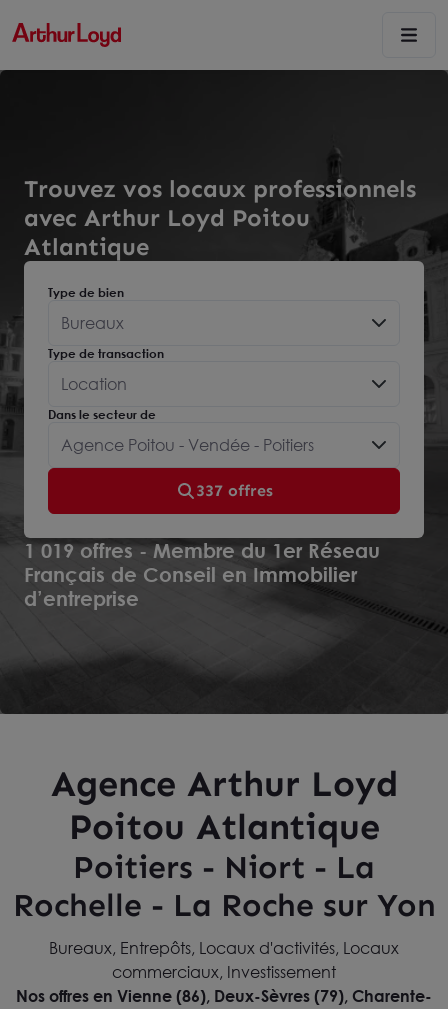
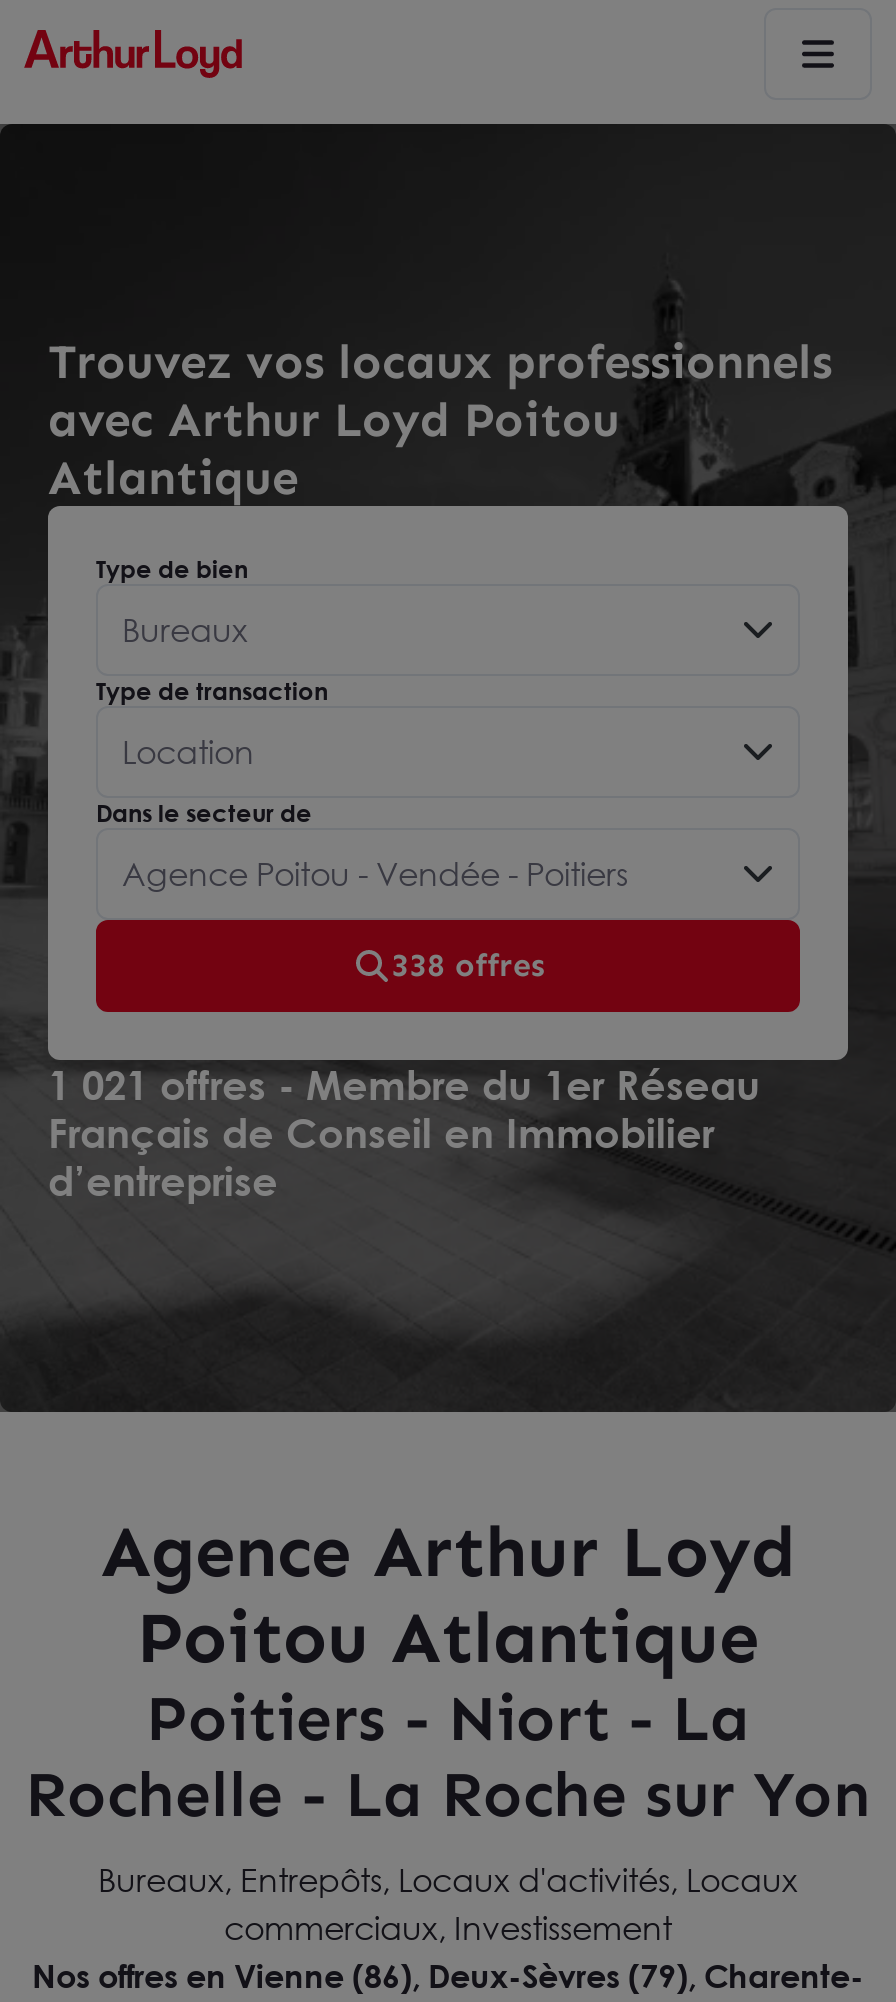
[195,481,272,500] 337 offres -> [391,946,545,984] 338 offres
[24,538,380,562] 1 019 offres - Membre du 1er Réseau -> [48,1060,760,1108] 1 021 offres - Membre du 1er Réseau

